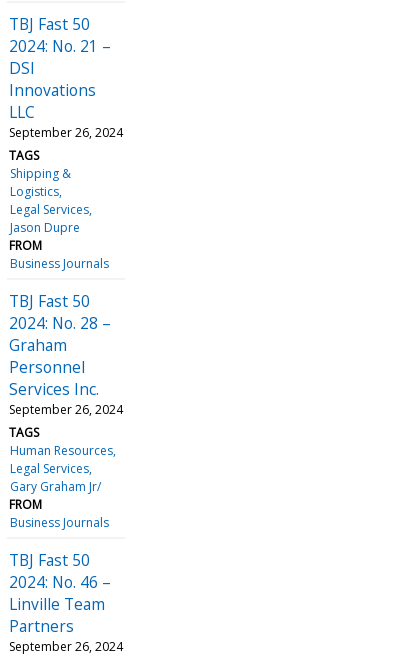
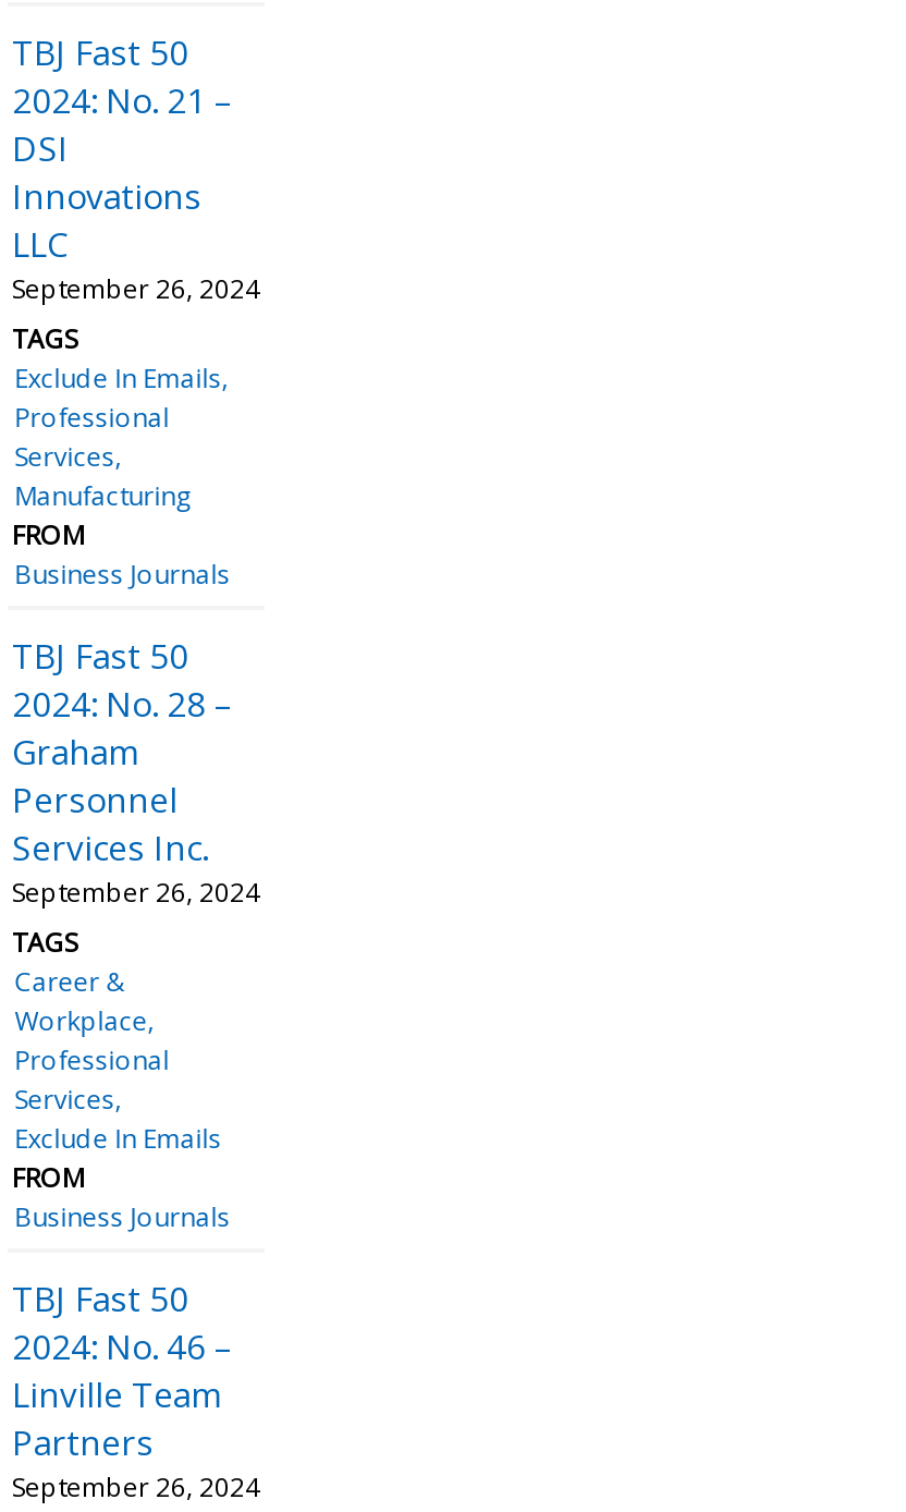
[10,165,89,236] Shipping & | Logistics | Legal Services | Jason Dupre -> [15,359,221,514] Exclude In Emails | Professional | Services | Manufacturing
[10,442,113,495] Human Resources | Legal Services | Gary Graham Jr/ -> [15,963,221,1156] Career & | Workplace | Professional | Services | Exclude In Emails

